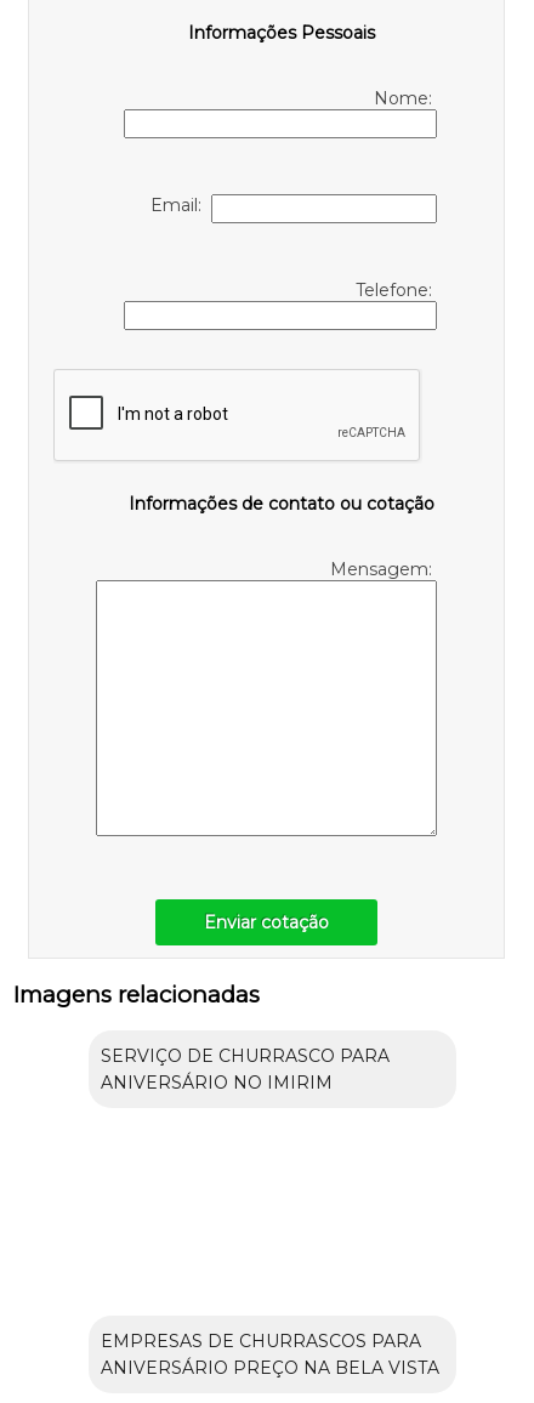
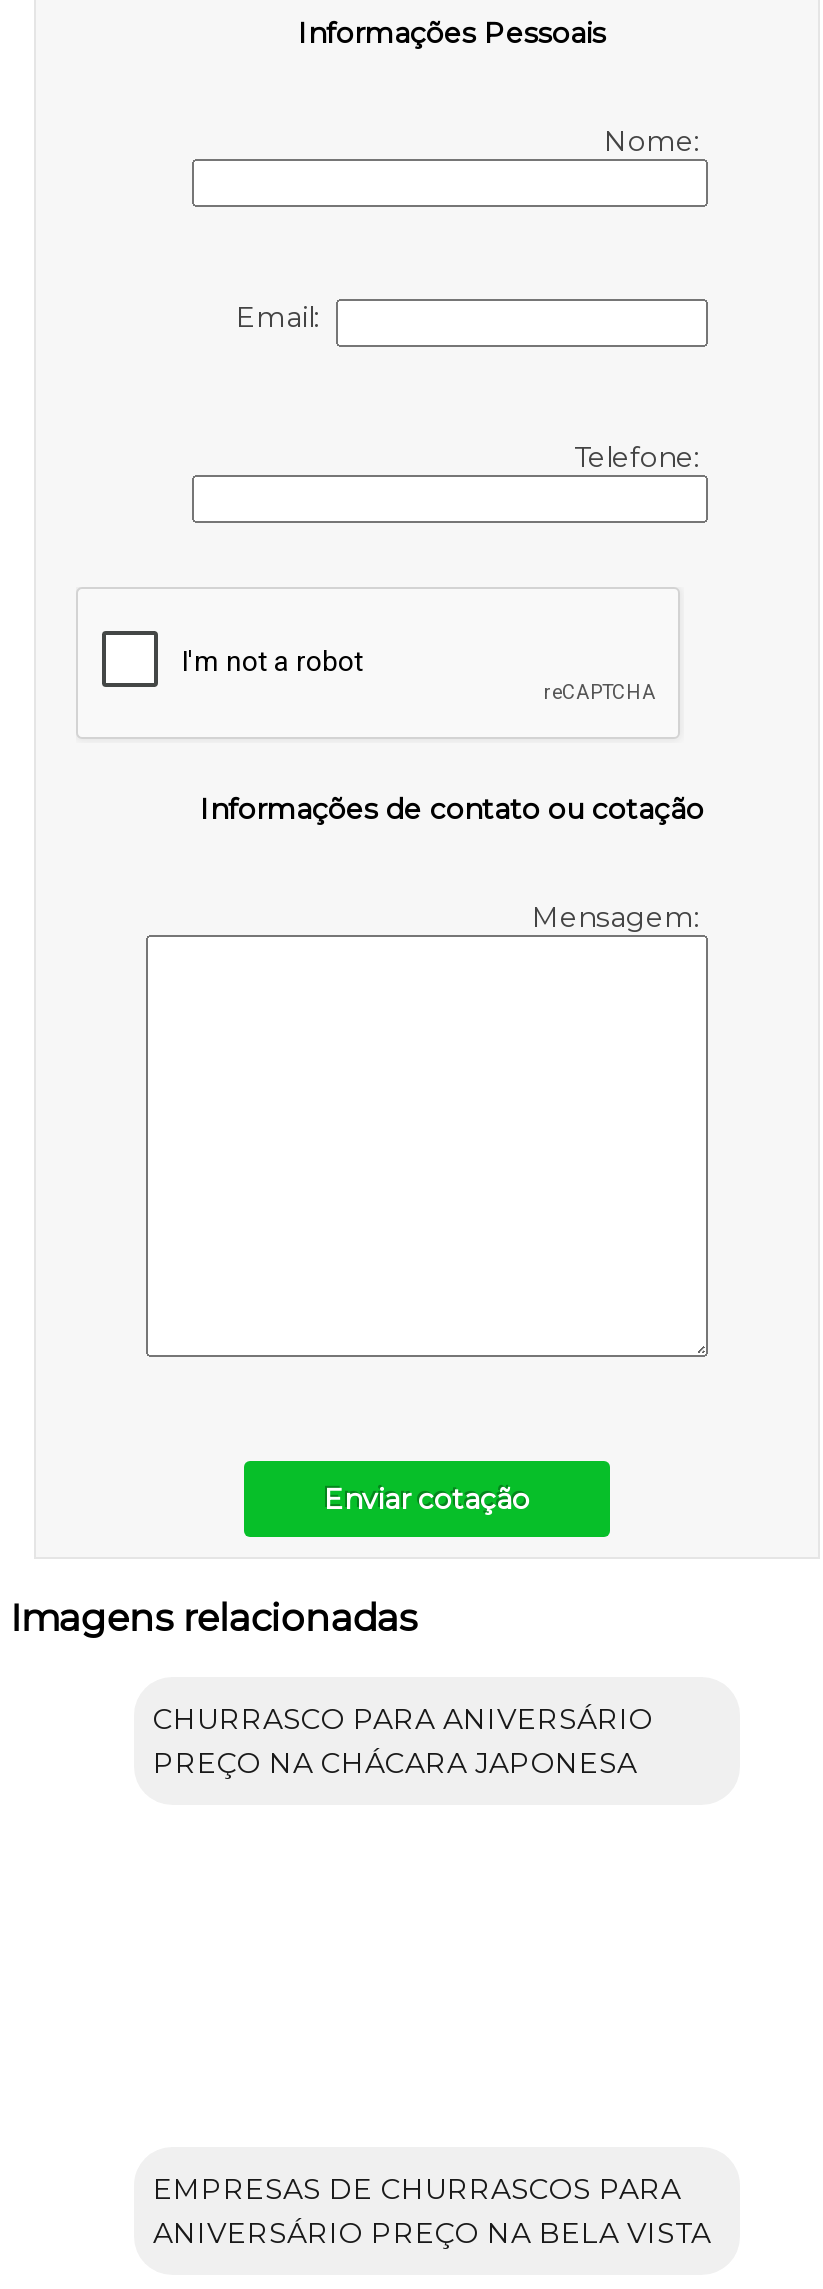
[100,1045,389,1094] SERVIÇO DE CHURRASCO PARA | ANIVERSÁRIO NO IMIRIM -> [153,1701,653,1781] CHURRASCO PARA ANIVERSÁRIO | PREÇO NA CHÁCARA JAPONESA

